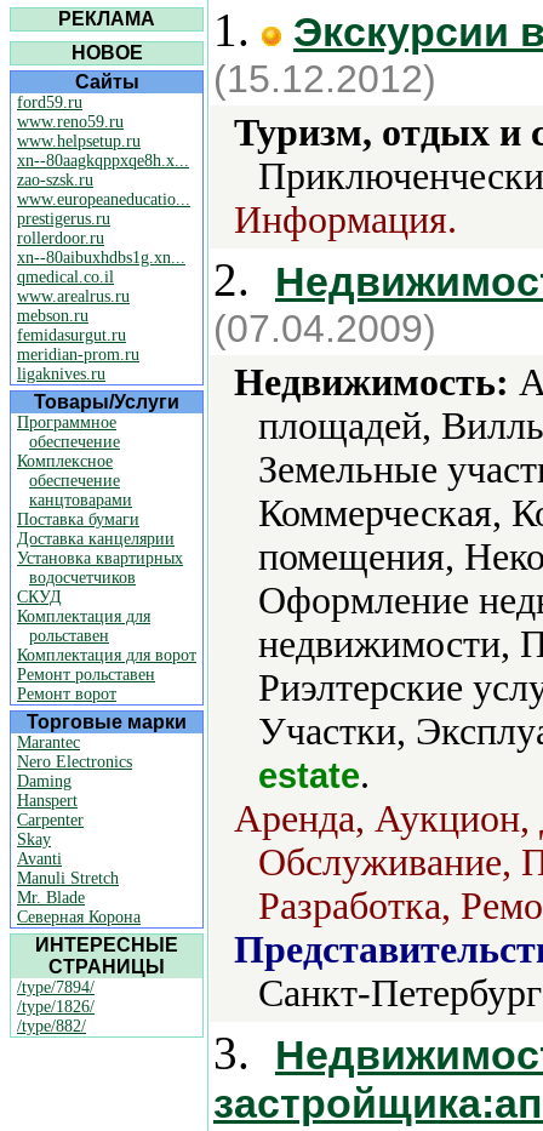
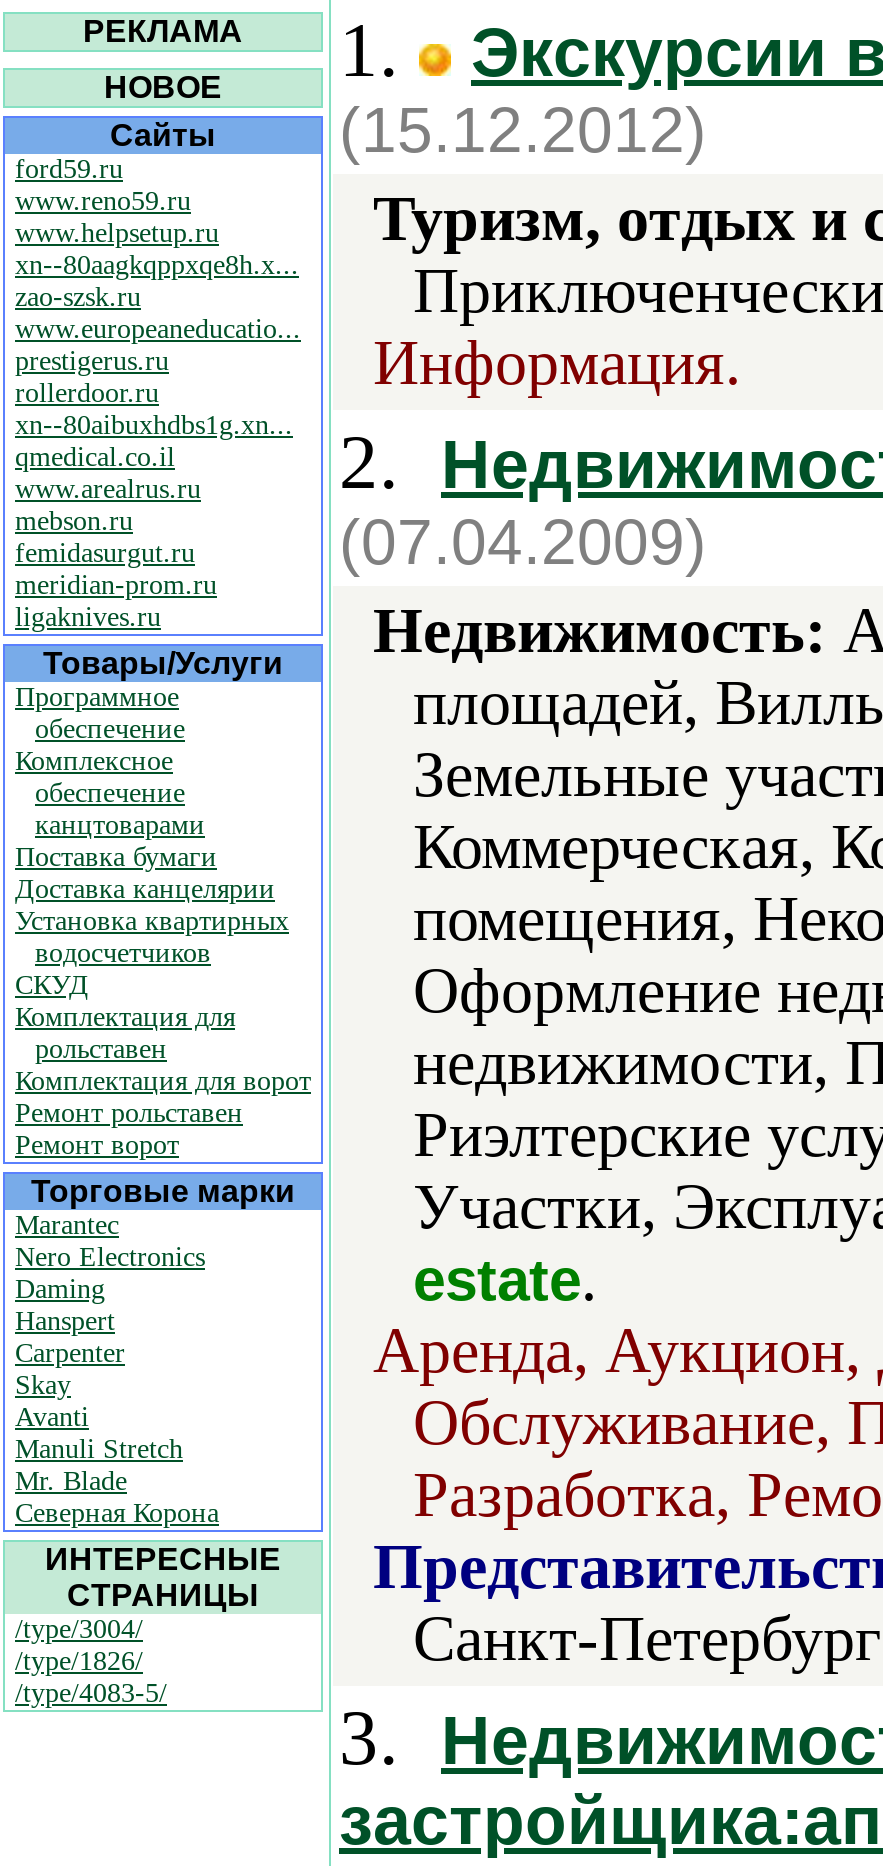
[17,978,95,996] /type/7894/ -> [15,1614,143,1644] /type/3004/
[17,1017,86,1035] /type/882/ -> [15,1678,167,1708] /type/4083-5/

